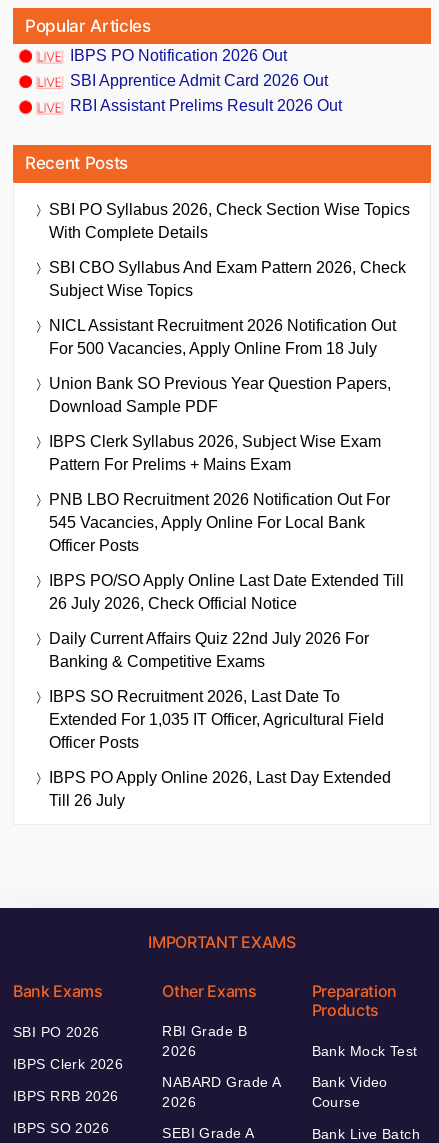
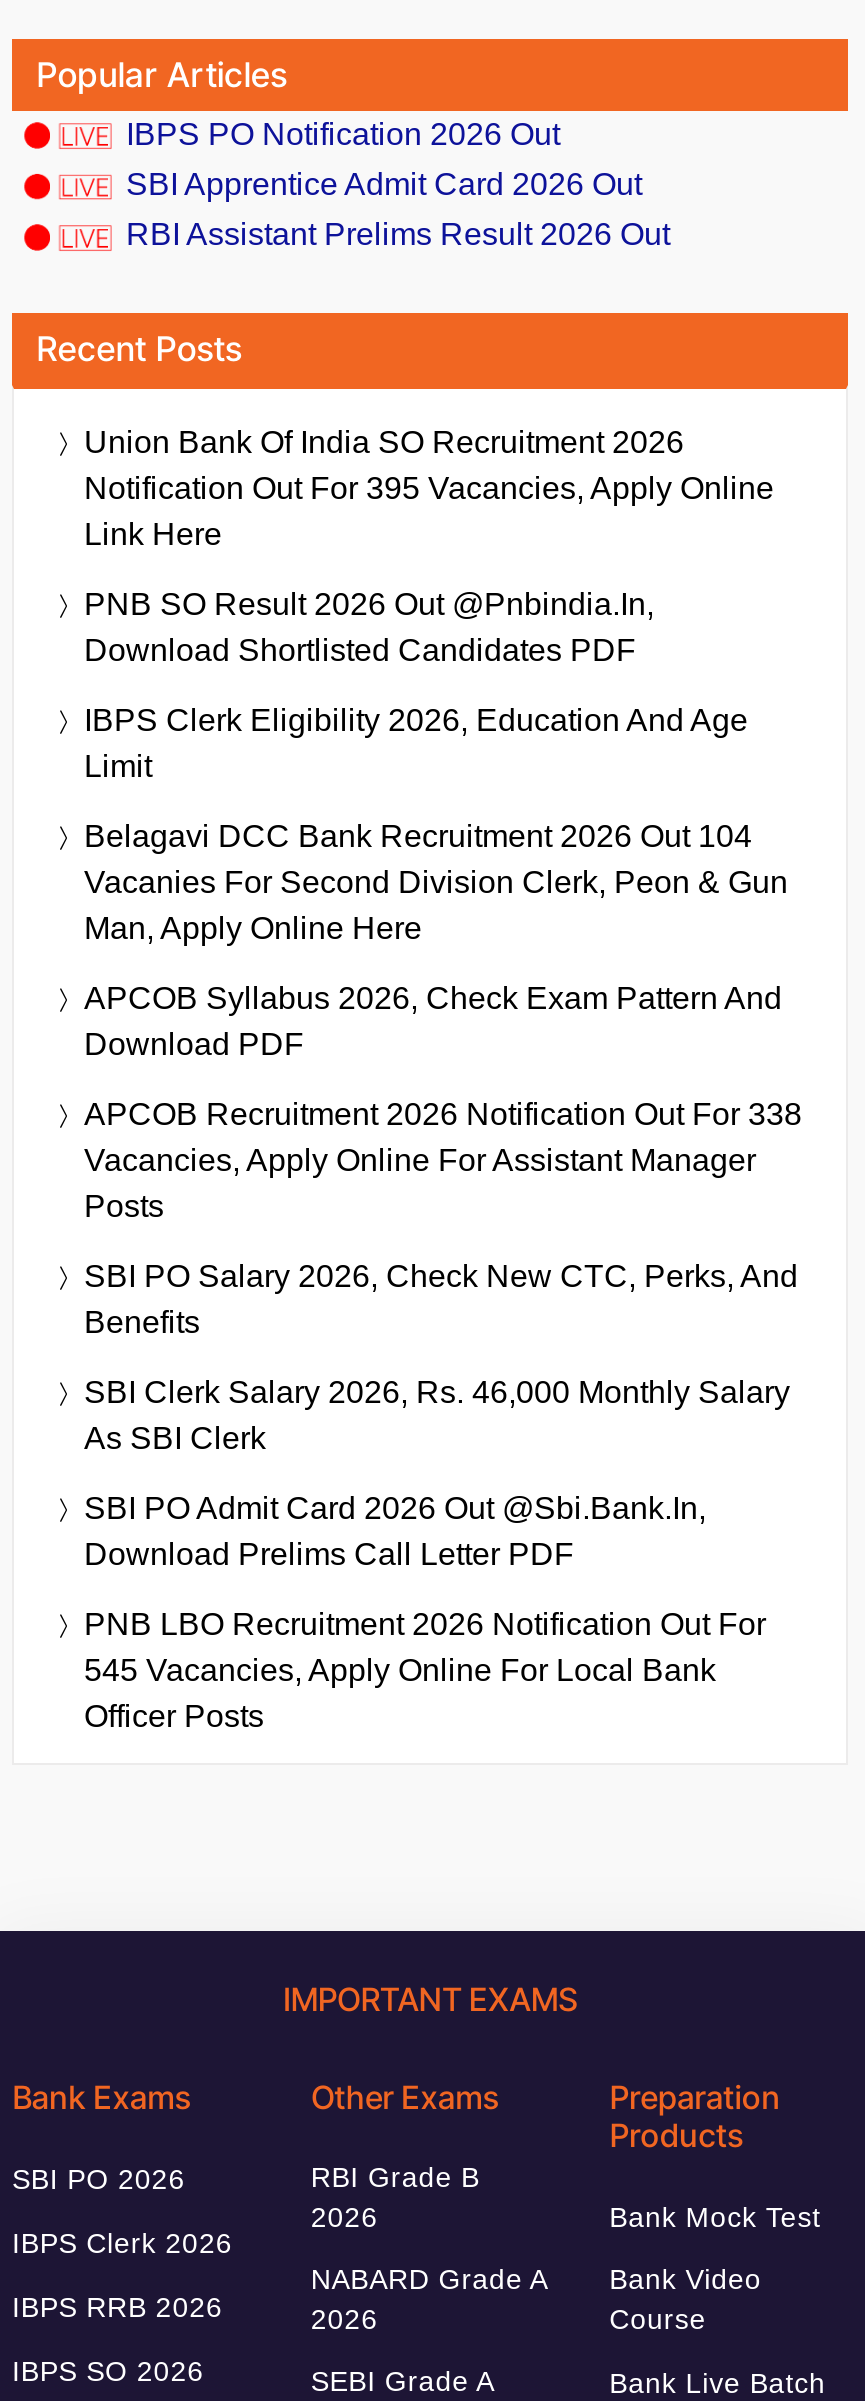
[49,200,410,472] SBI PO Syllabus 2026, Check Section Wise Topics | With Complete Details | SBI CBO Syllabus And Exam Pattern 2026, Check | Subject Wise Topics | NICL Assistant Recruitment 2026 Notification Out | For 500 Vacancies, Apply Online From 18 July | Union Bank SO Previous Year Question Papers, | Download Sample PDF | IBPS Clerk Syllabus 2026, Subject Wise Exam | Pattern For Prelims + Mains Exam -> [84,424,802,1570] Union Bank Of India SO Recruitment 2026 | Notification Out For 395 Vacancies, Apply Online | Link Here | PNB SO Result 2026 Out @pnbindia.in, | Download Shortlisted Candidates PDF | IBPS Clerk Eligibility 2026, Education And Age | Limit | Belagavi DCC Bank Recruitment 2026 Out 104 | Vacanies For Second Division Clerk, Peon & Gun | Man, Apply Online Here | APCOB Syllabus 2026, Check Exam Pattern And | Download PDF | APCOB Recruitment 2026 Notification Out For 338 | Vacancies, Apply Online For Assistant Manager | Posts | SBI PO Salary 2026, Check New CTC, Perks, And | Benefits | SBI Clerk Salary 2026, Rs. 46,000 Monthly Salary | As SBI Clerk | SBI PO Admit Card 2026 Out @sbi.bank.in, | Download Prelims Call Letter PDF
moved [49,490,390,553] -> [84,1606,766,1732]: PNB LBO Recruitment 2026 Notification Out For | 545 Vacancies, Apply Online For Local Bank | Officer Posts
[49,571,404,808] IBPS PO/SO Apply Online Last Date Extended Till | 26 July 2026, Check Official Notice | Daily Current Affairs Quiz 22nd July 2026 For | Banking & Competitive Exams | IBPS SO Recruitment 2026, Last Date To | Extended For 1,035 IT Officer, Agricultural Field | Officer Posts | IBPS PO Apply Online 2026, Last Day Extended | Till 26 July -> none

